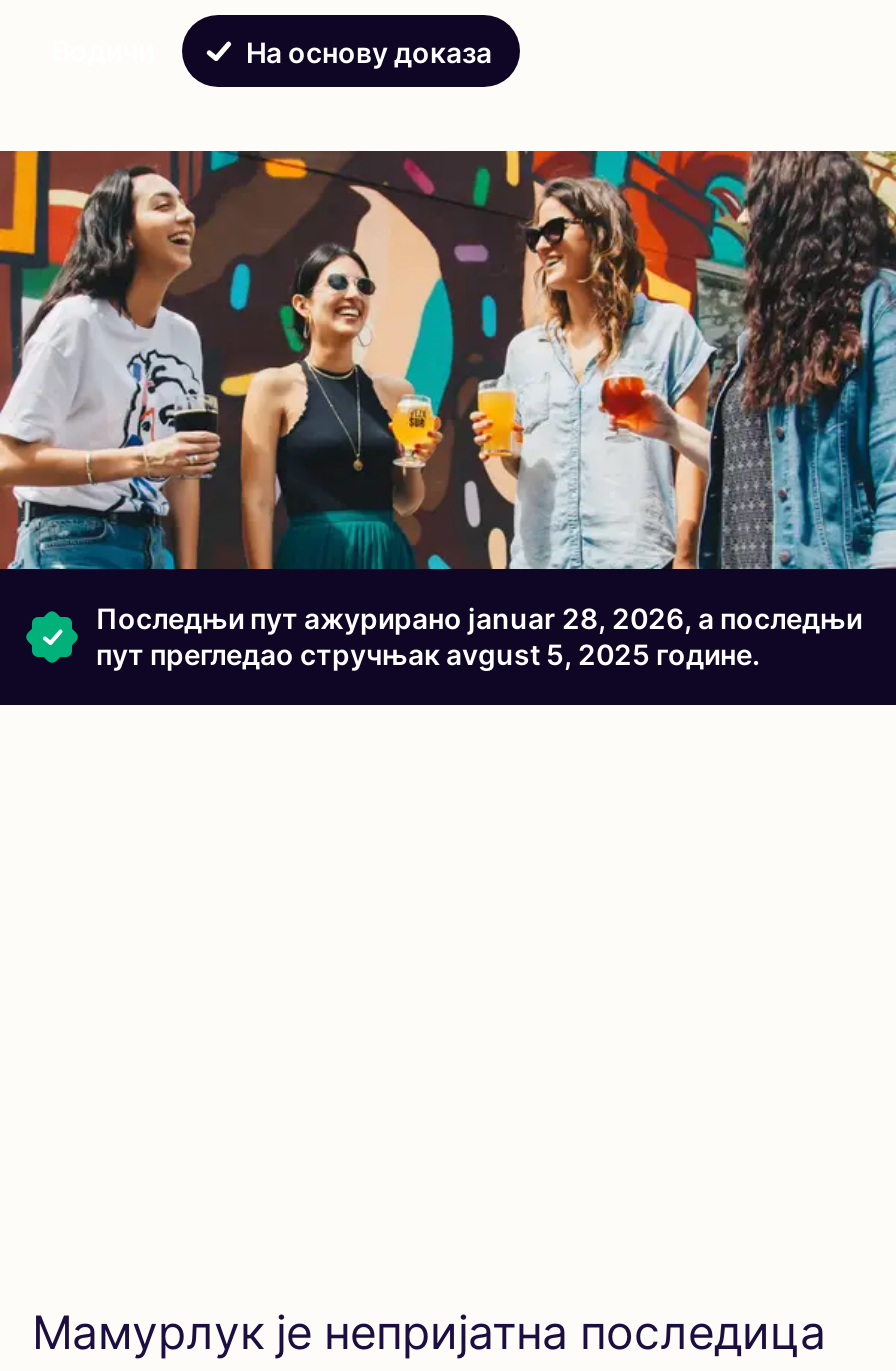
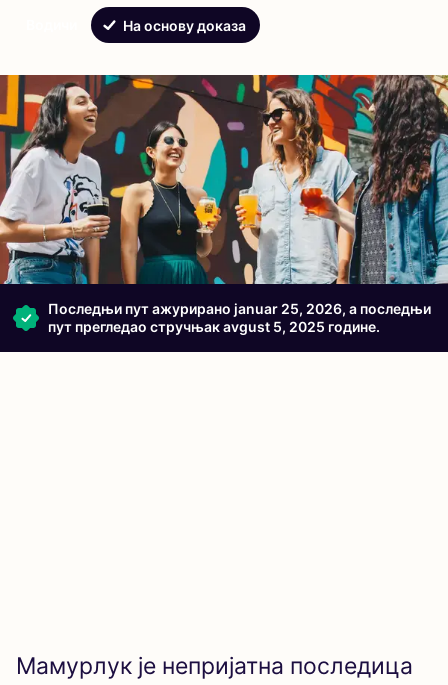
[96,601,862,635] Последњи пут ажурирано januar 28, 2026, а последњи -> [48,300,431,317] Последњи пут ажурирано januar 25, 2026, а последњи

